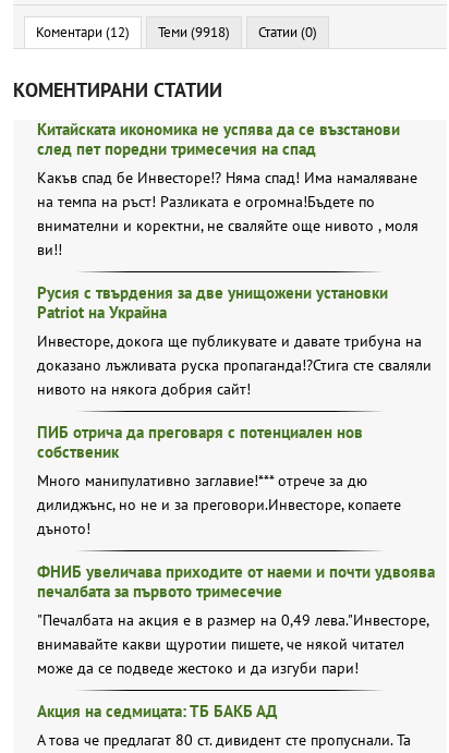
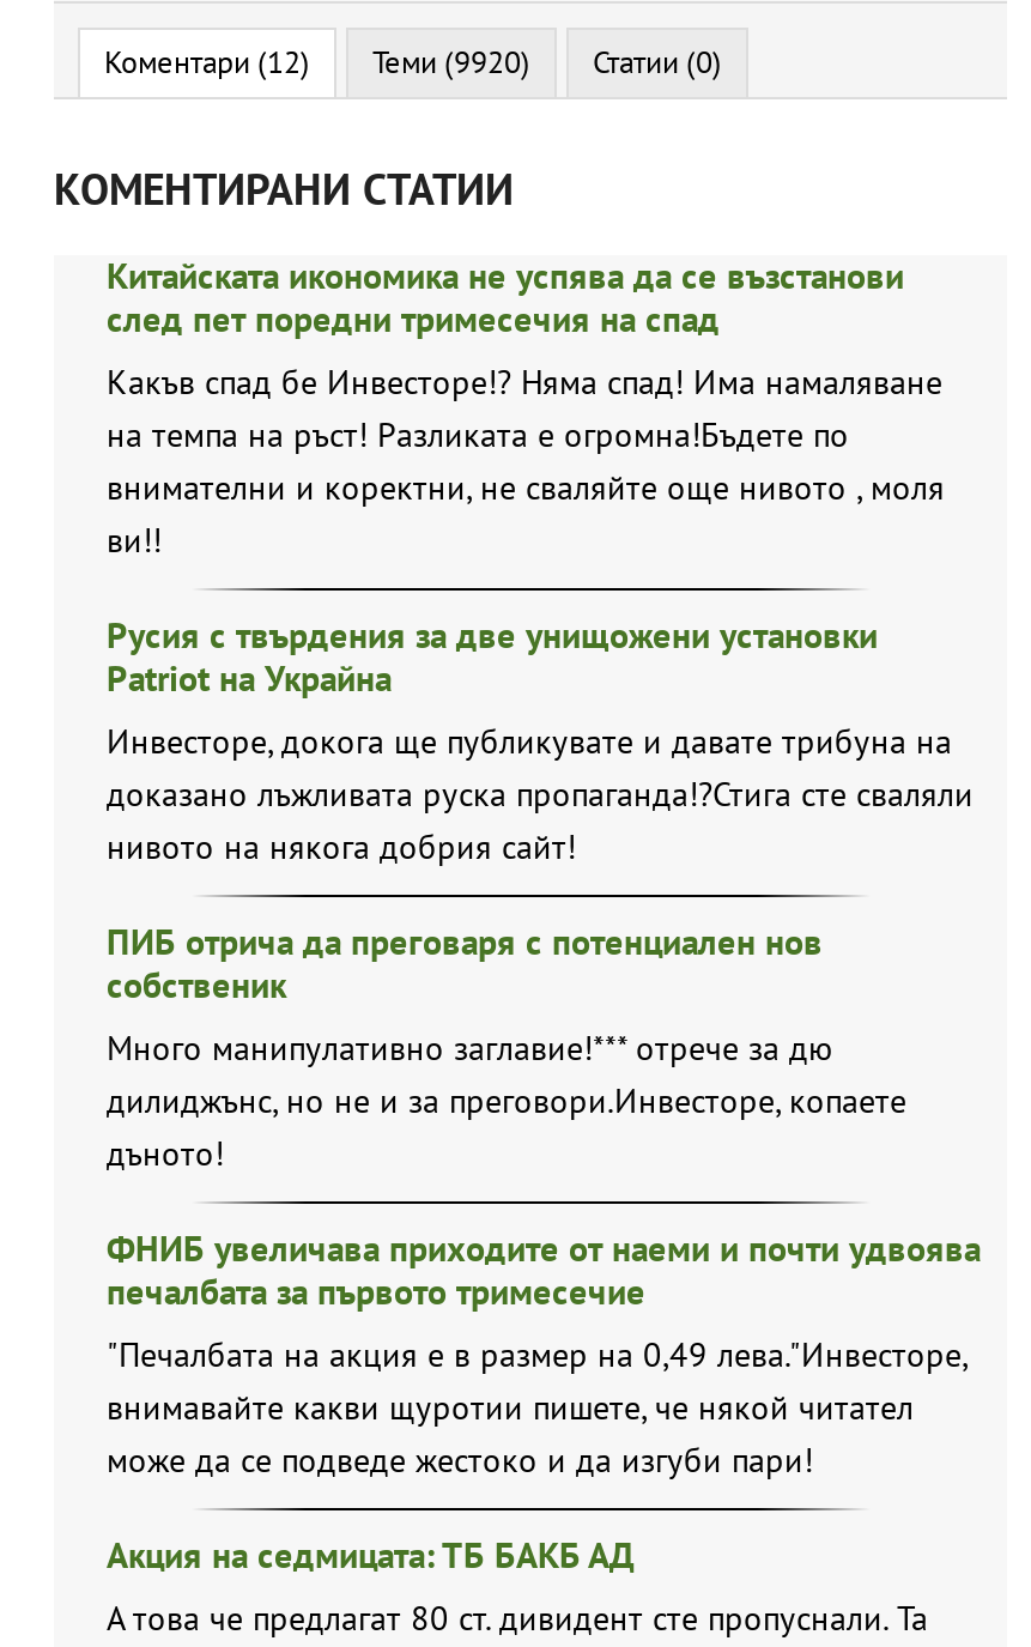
[36,23,317,41] Коментари (12) Теми (9918) Статии (0) -> [104,42,722,83] Коментари (12) Теми (9920) Статии (0)

